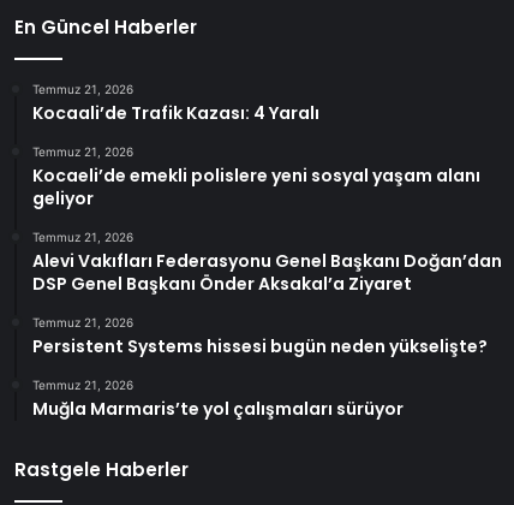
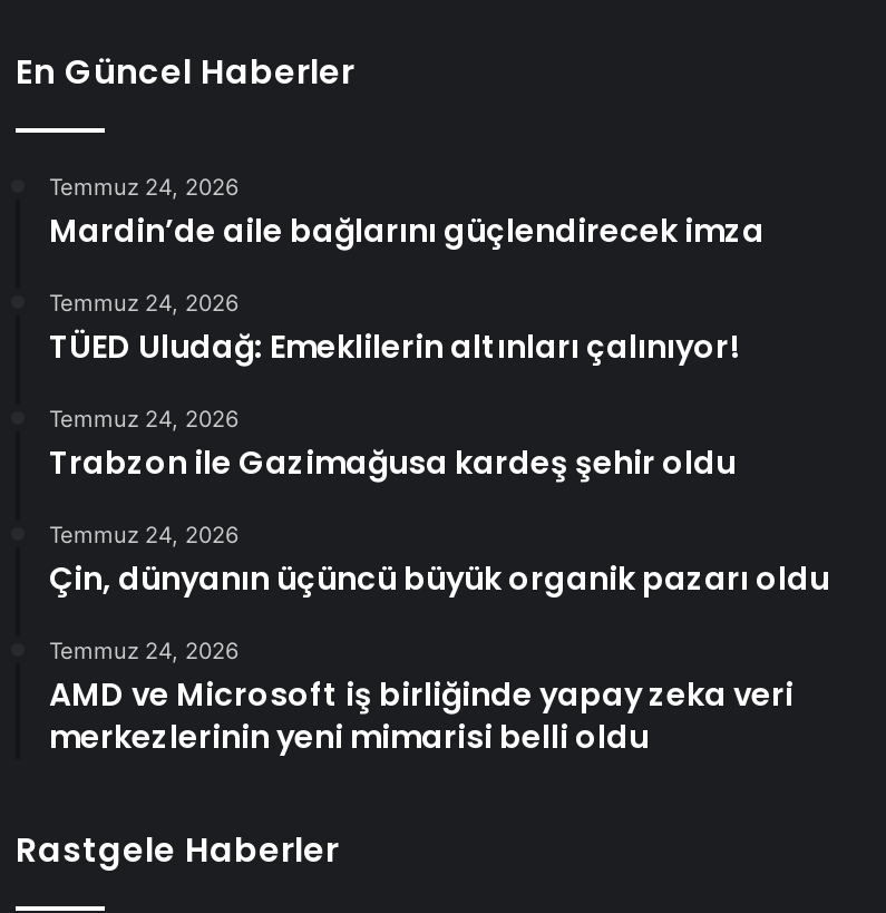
[32,82,319,125] Temmuz 21, 2026 | Kocaali’de Trafik Kazası: 4 Yaralı -> [49,172,765,252] Temmuz 24, 2026 | Mardin’de aile bağlarını güçlendirecek imza
[32,144,480,211] Temmuz 21, 2026 | Kocaeli’de emekli polislere yeni sosyal yaşam alanı | geliyor -> [49,288,738,368] Temmuz 24, 2026 | TÜED Uludağ: Emeklilerin altınları çalınıyor!
[32,230,502,296] Temmuz 21, 2026 | Alevi Vakıfları Federasyonu Genel Başkanı Doğan’dan | DSP Genel Başkanı Önder Aksakal’a Ziyaret -> [49,404,736,484] Temmuz 24, 2026 | Trabzon ile Gazimağusa kardeş şehir oldu
[32,315,488,358] Temmuz 21, 2026 | Persistent Systems hissesi bugün neden yükselişte? -> [49,520,829,600] Temmuz 24, 2026 | Çin, dünyanın üçüncü büyük organik pazarı oldu
[32,378,404,421] Temmuz 21, 2026 | Muğla Marmaris’te yol çalışmaları sürüyor -> [49,636,793,758] Temmuz 24, 2026 | AMD ve Microsoft iş birliğinde yapay zeka veri | merkezlerinin yeni mimarisi belli oldu

